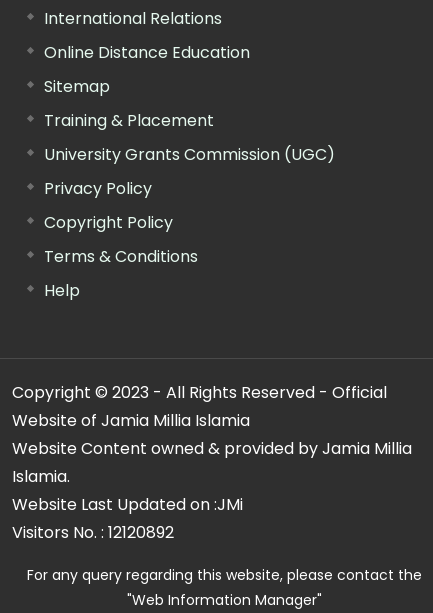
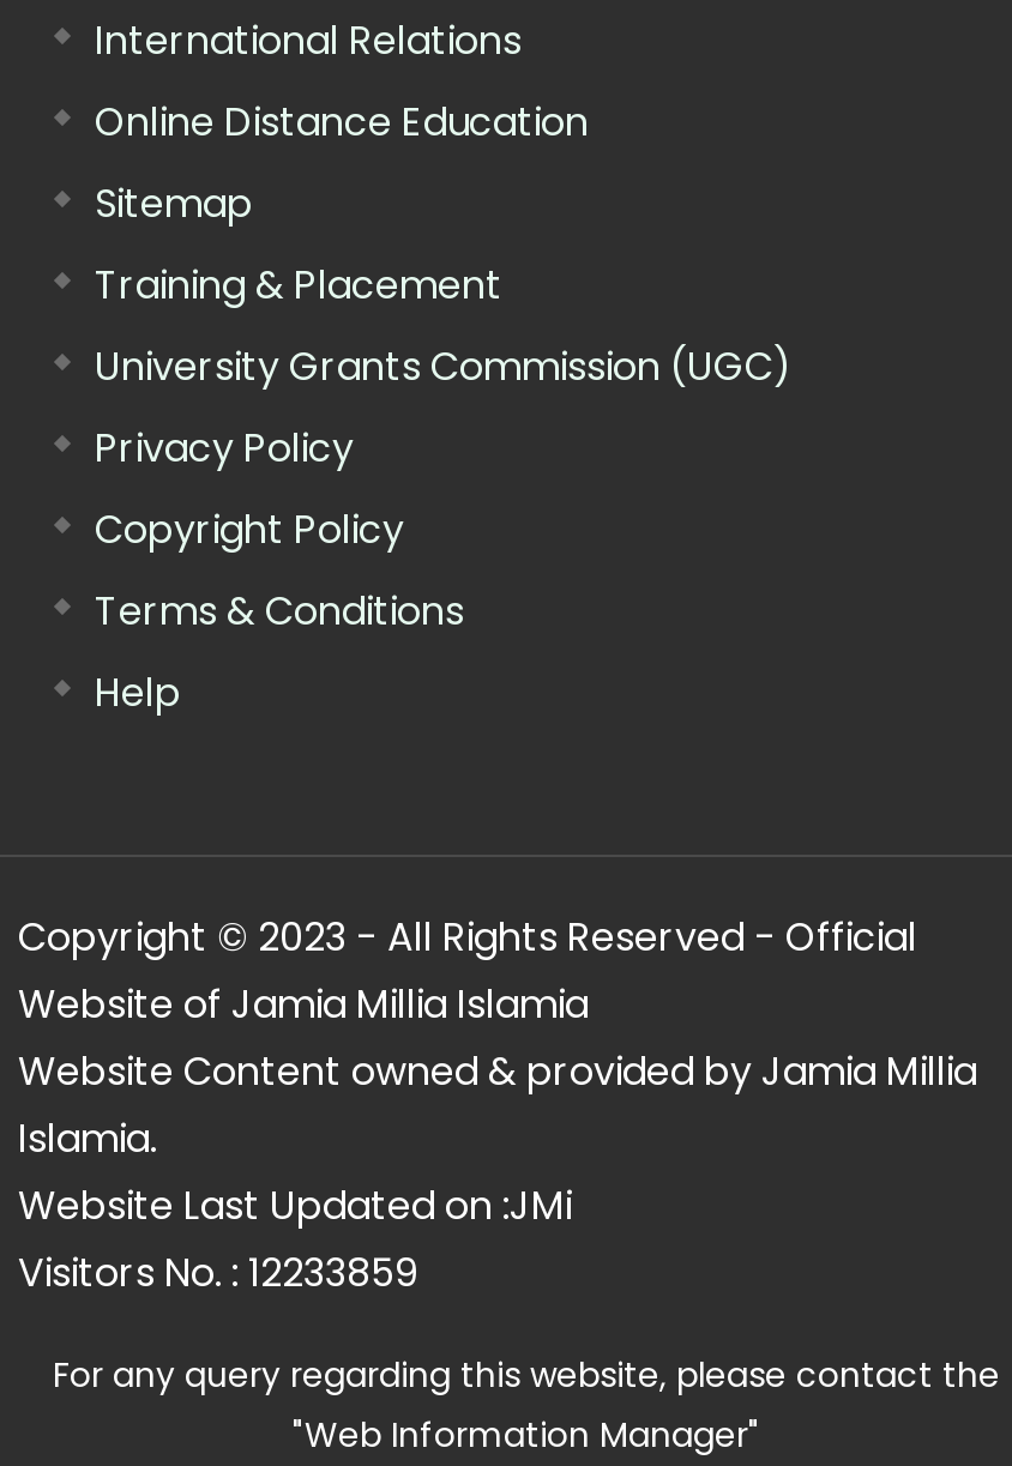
[12,521,174,544] Visitors No. : 12120892 -> [18,1245,416,1300] Visitors No. : 12233859

